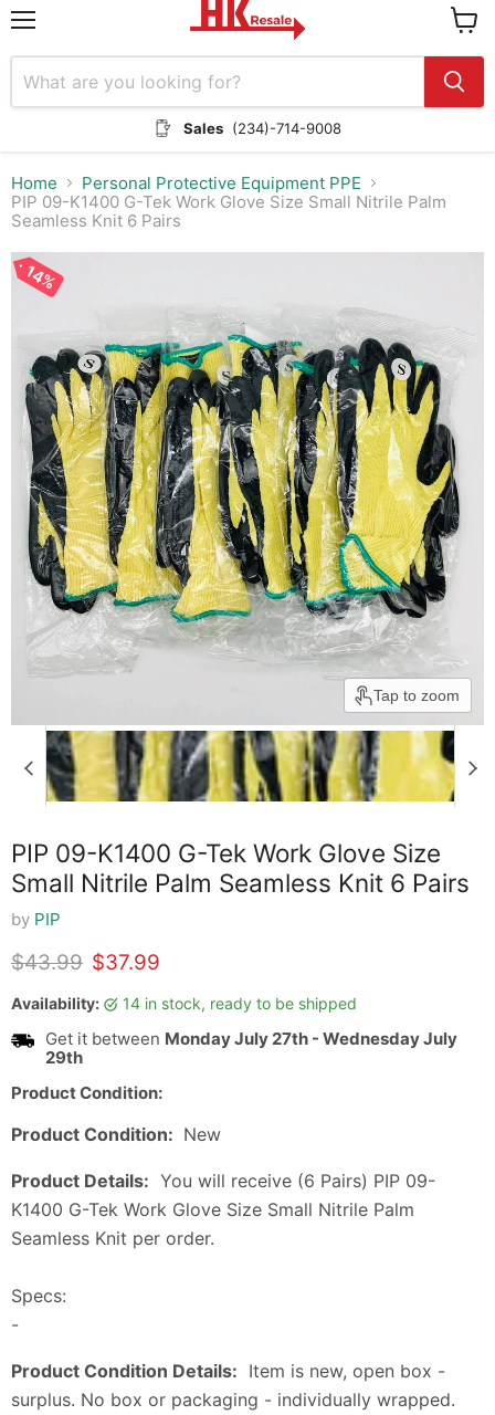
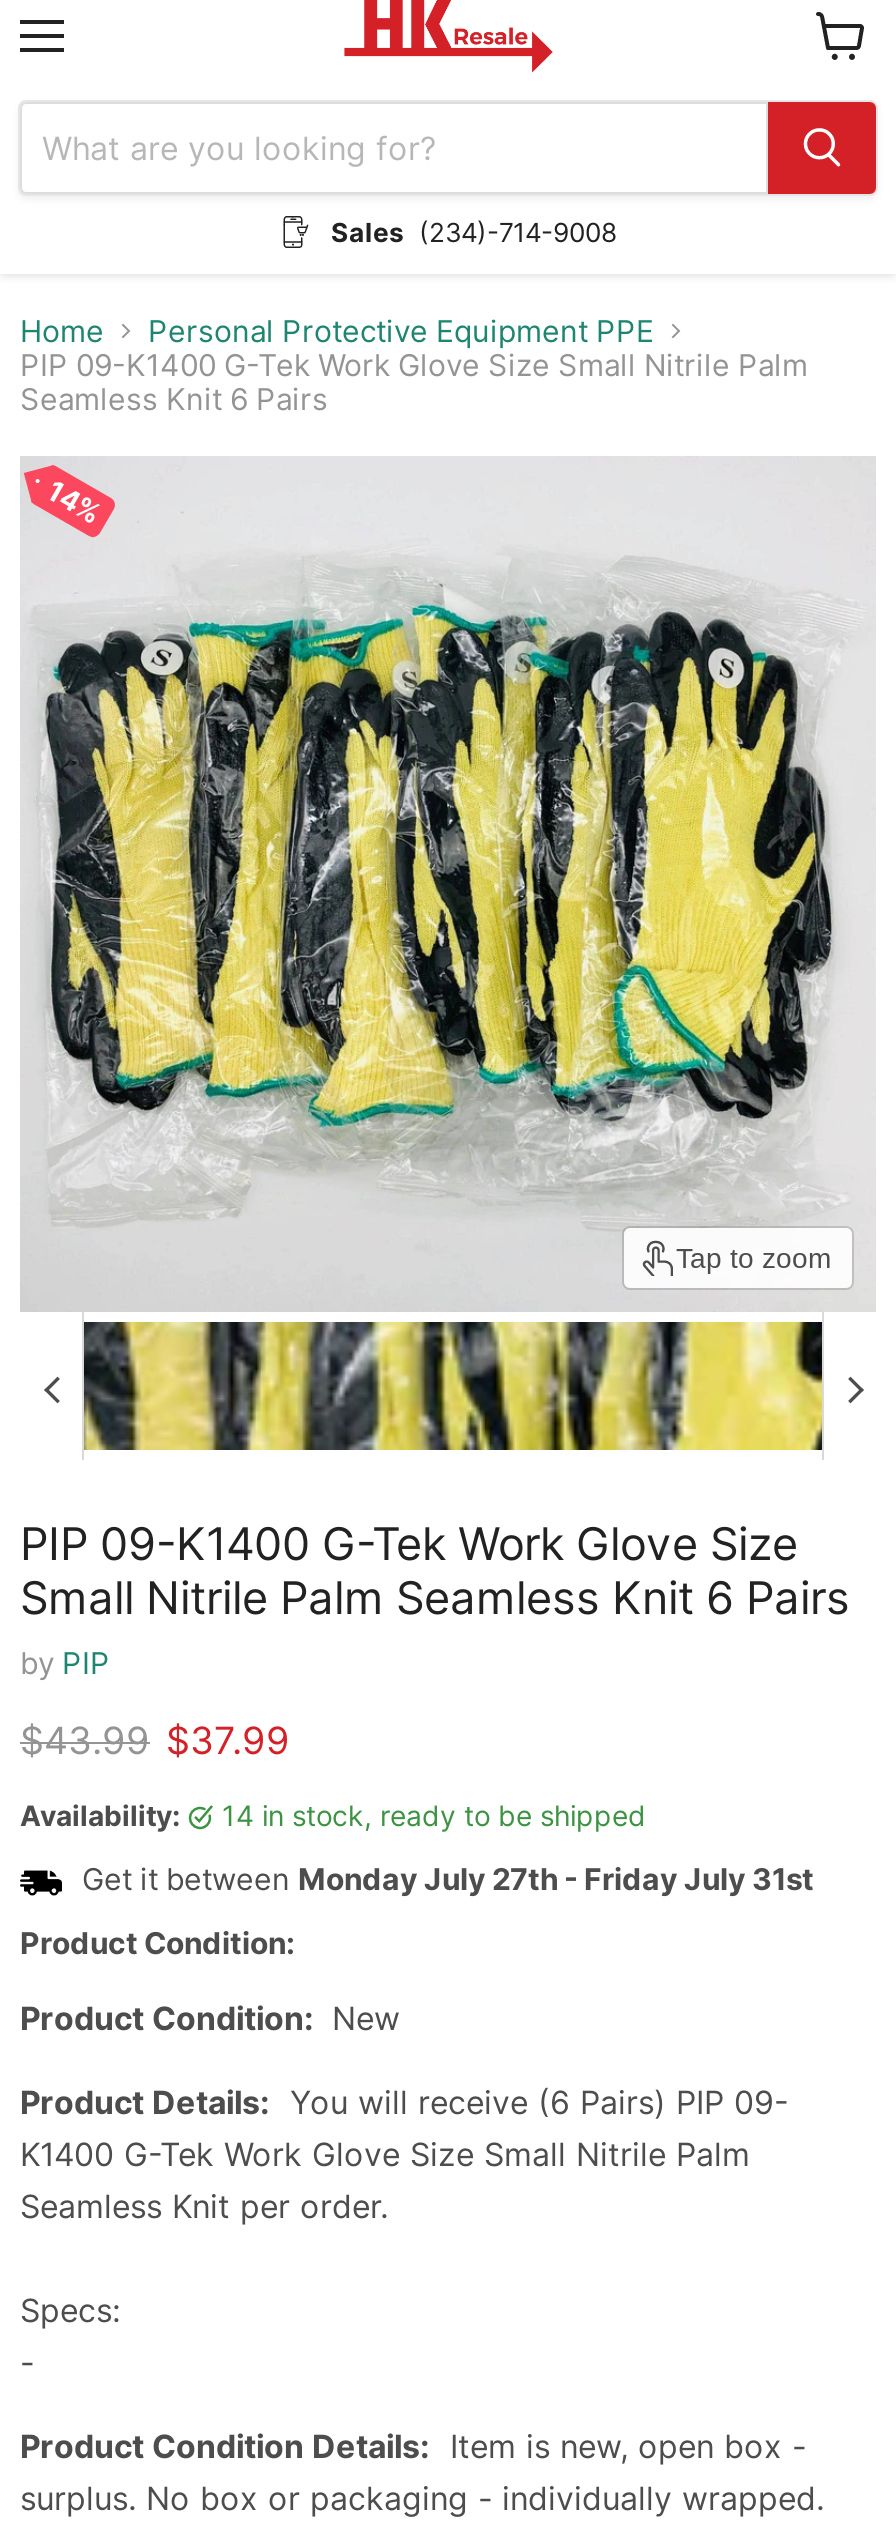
[45,1028,457,1068] Get it between Monday July 27th - Wednesday July | 29th -> [82,1860,814,1898] Get it between Monday July 27th - Friday July 31st

